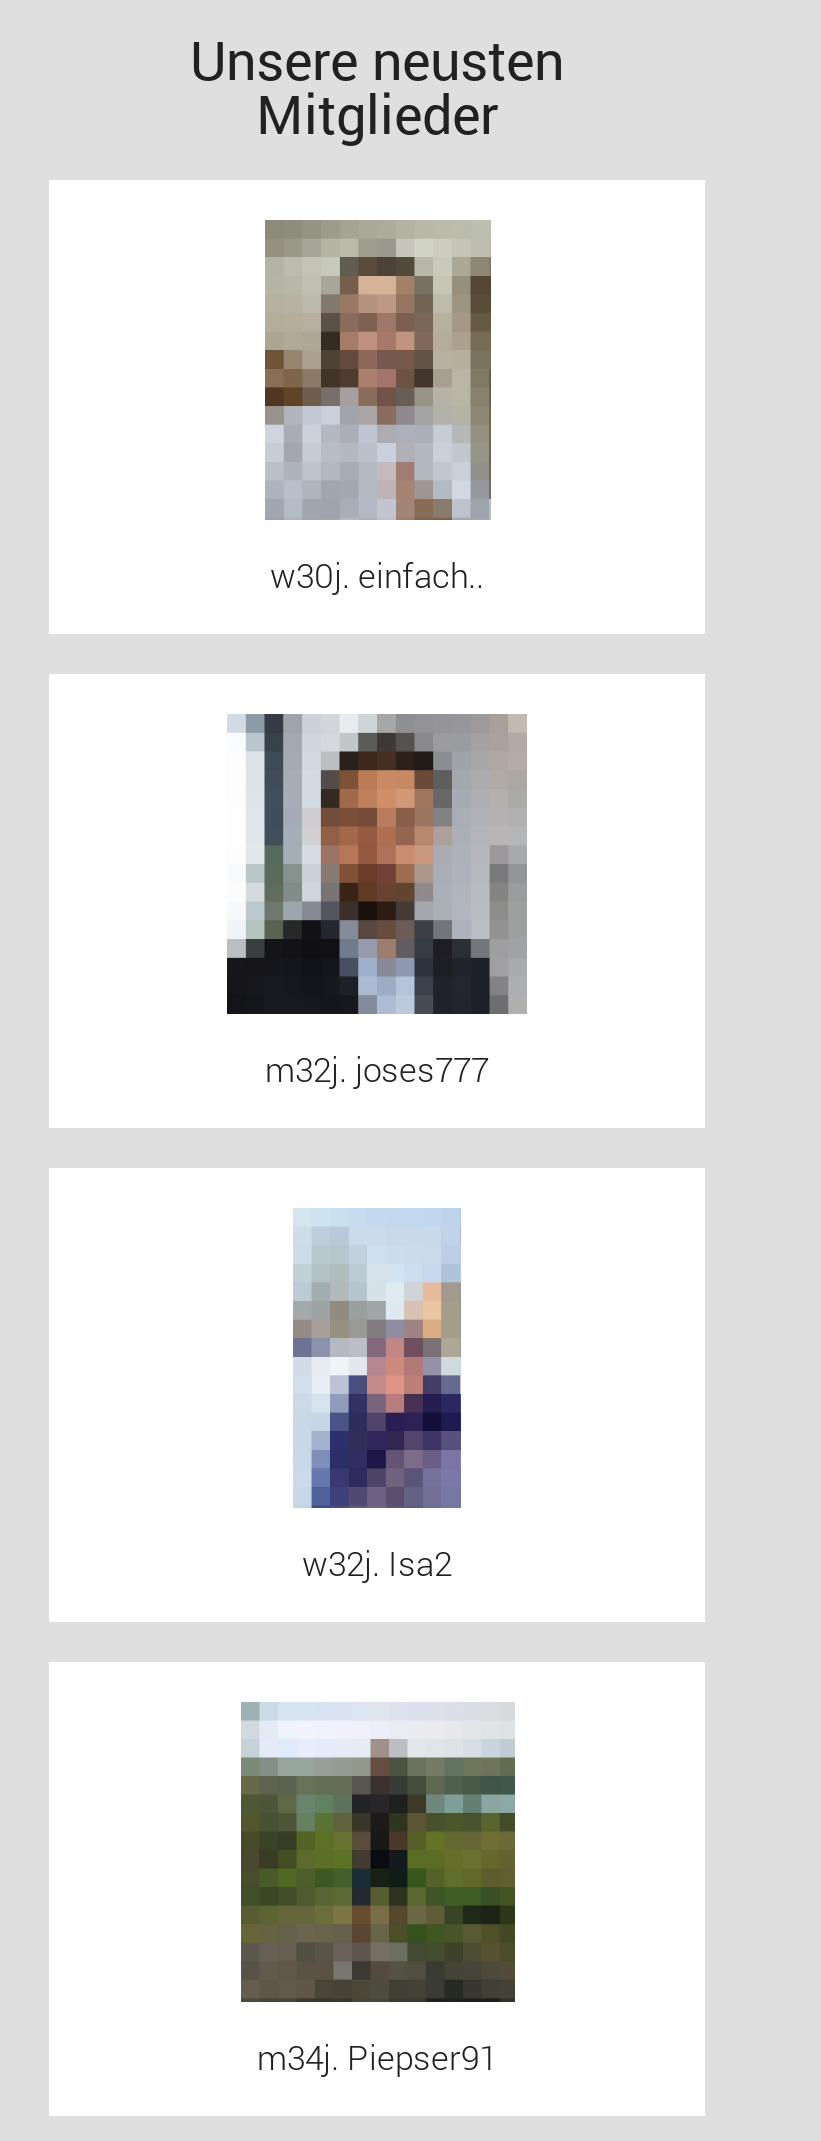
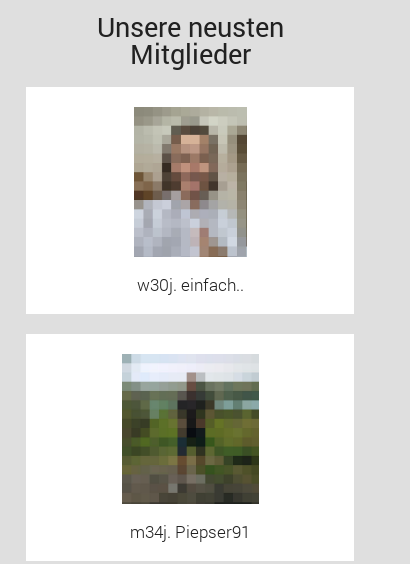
[225,712,527,1092] [image] | m32j. joses777 -> none
[265,1208,491,1586] [image] | w32j. Isa2 -> none

